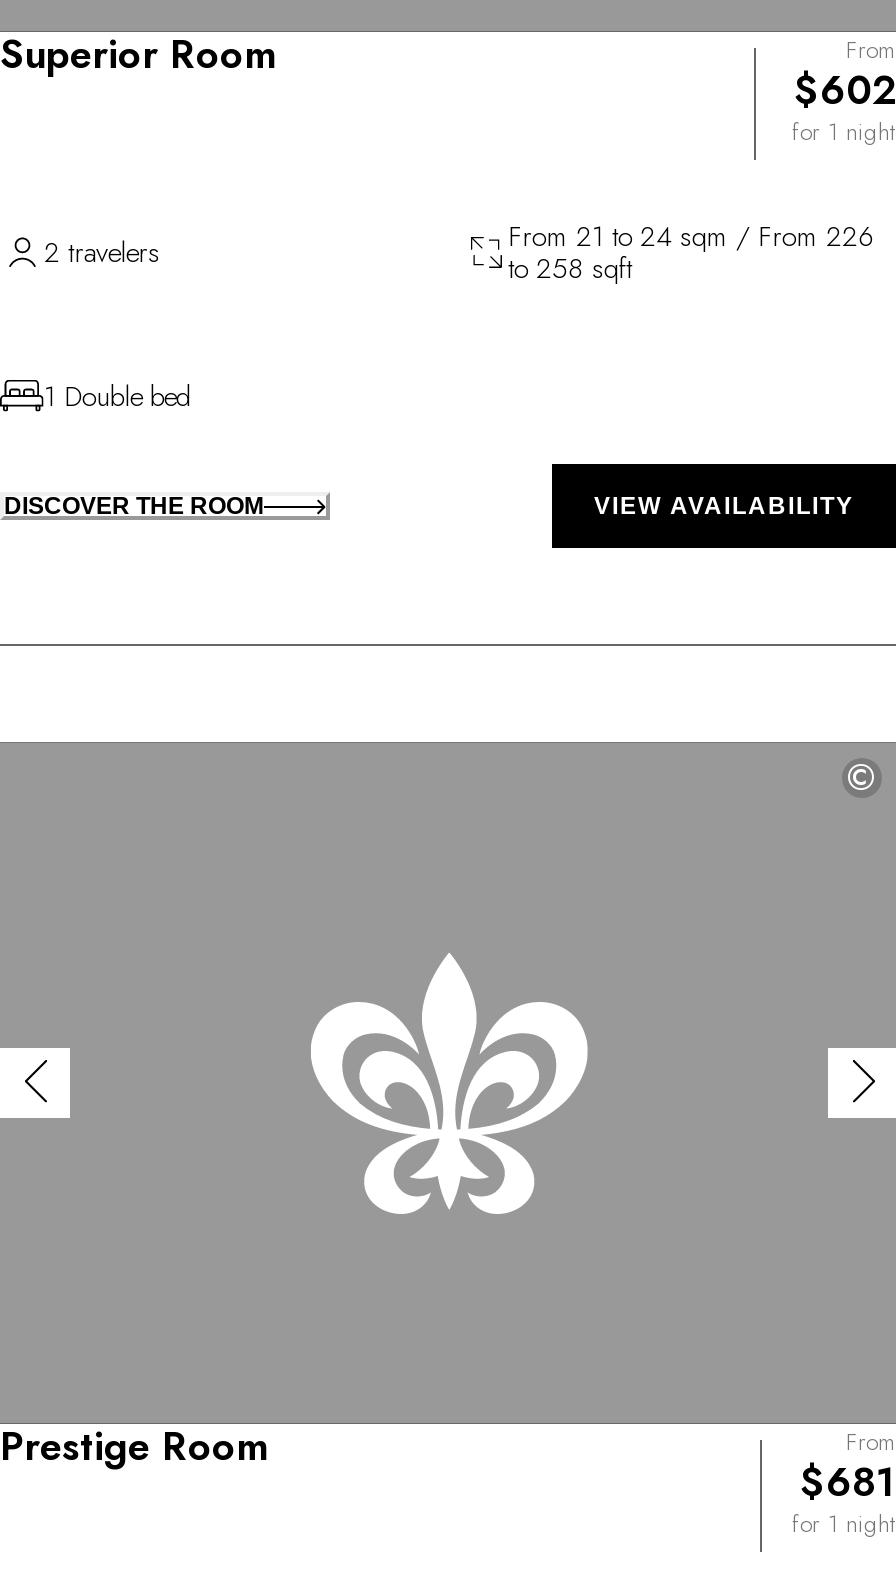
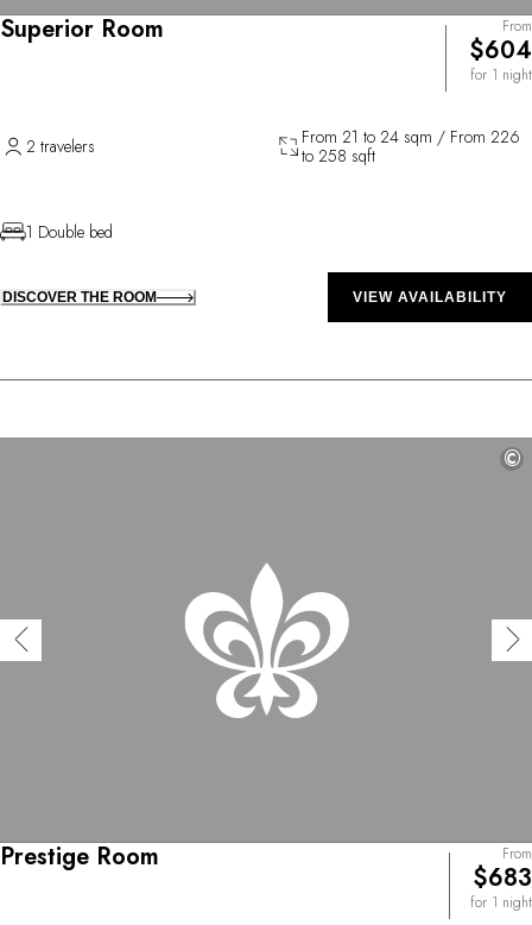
[794,62,896,120] $602 -> [469,33,532,68] $604
[800,1454,896,1512] $681 -> [473,861,532,895] $683

